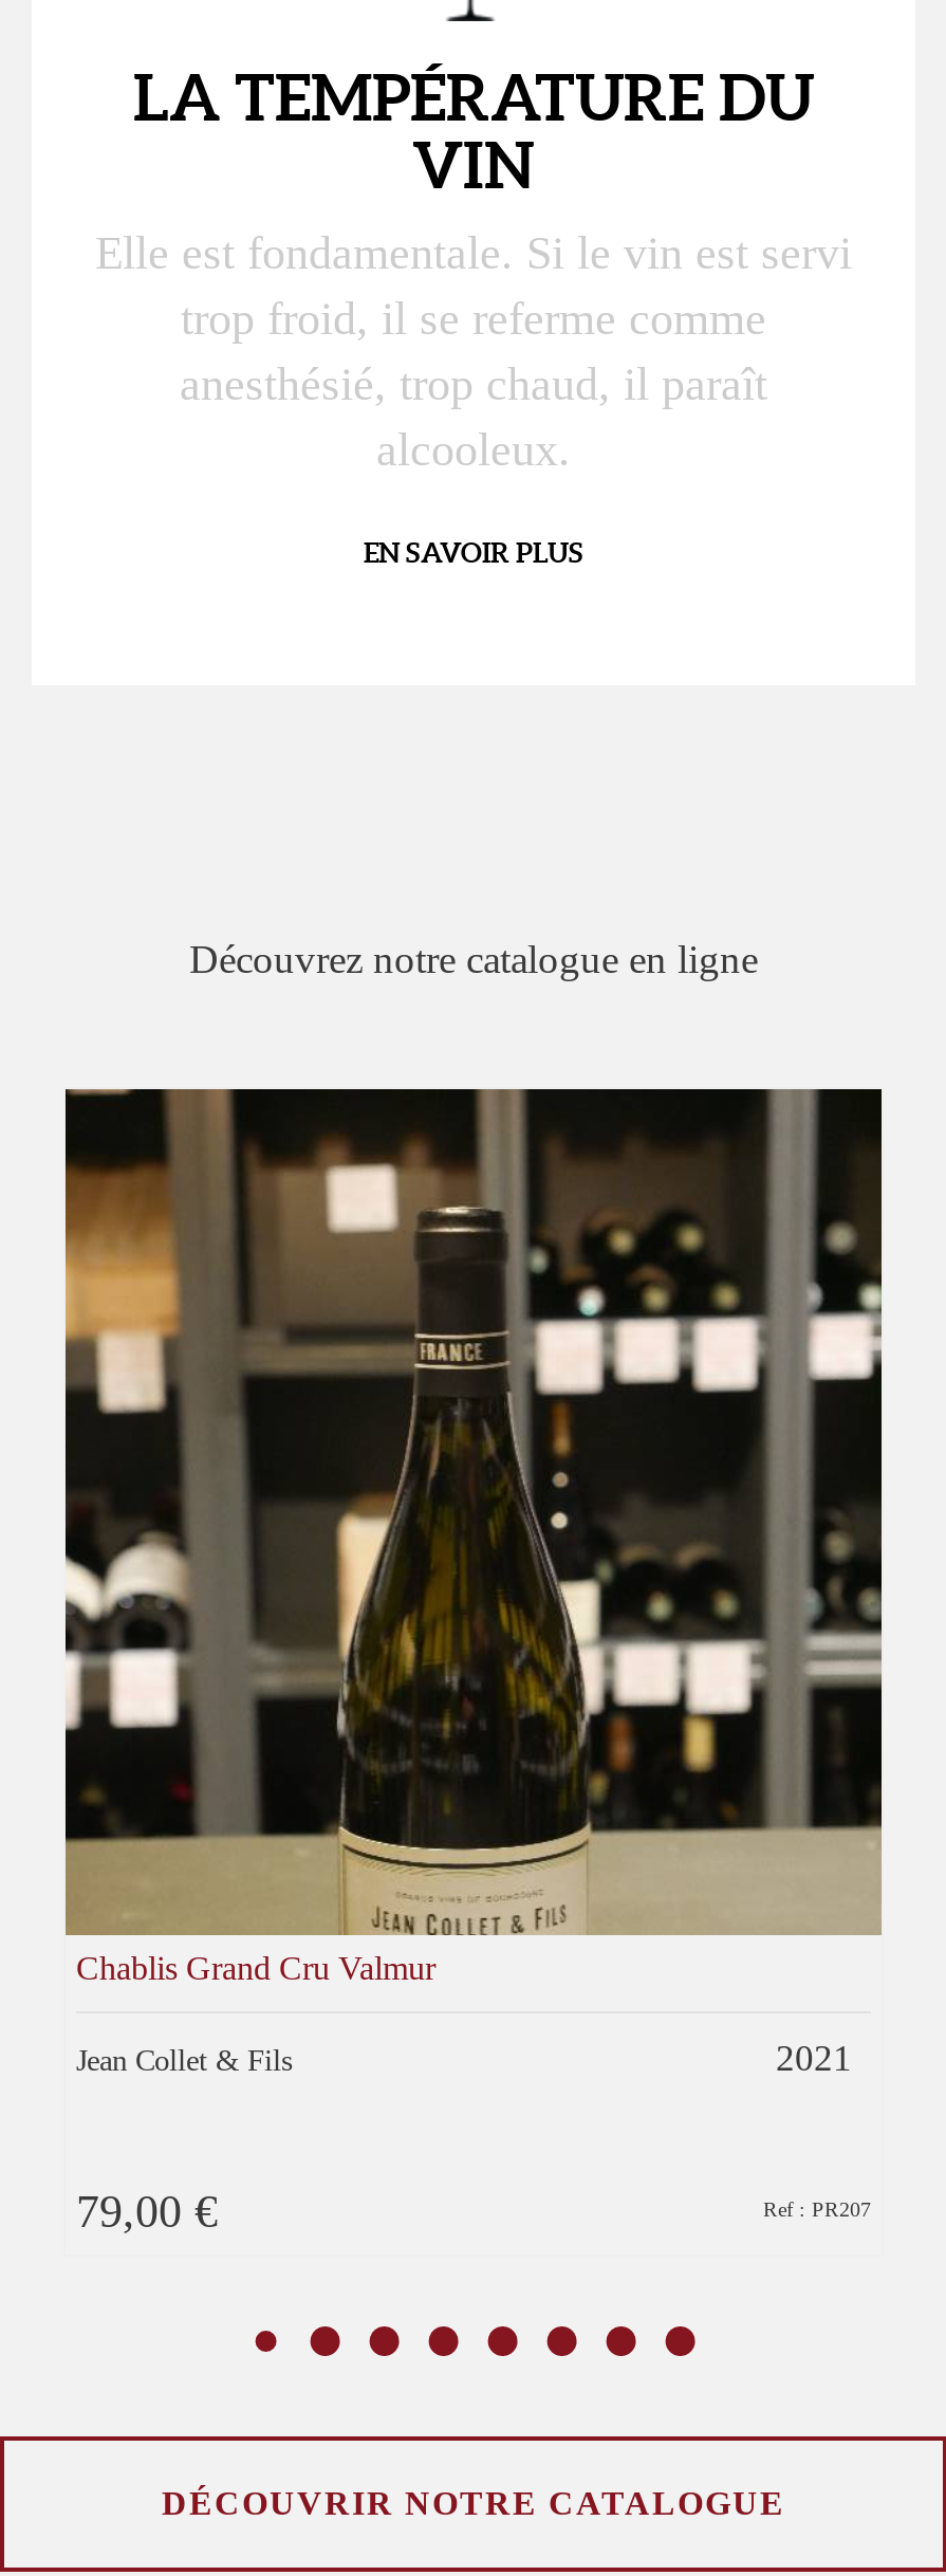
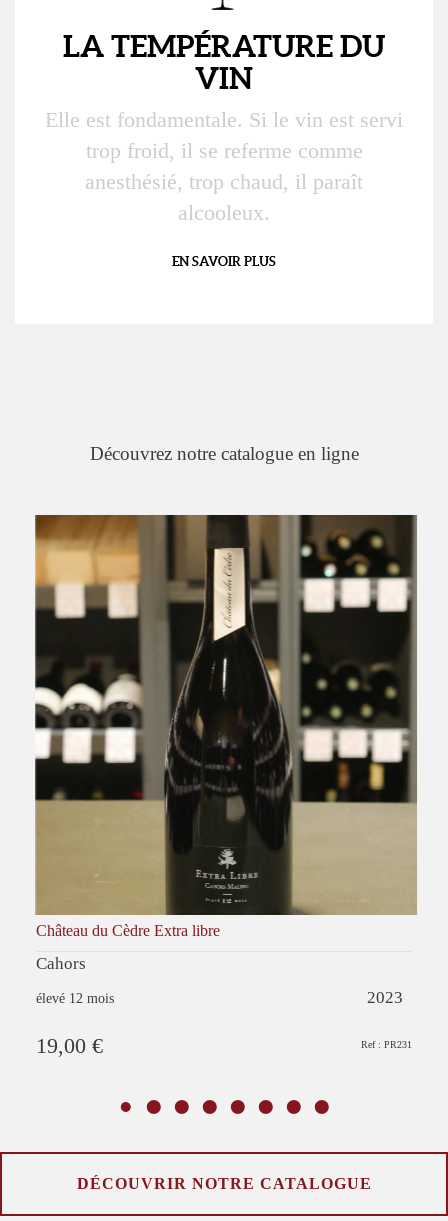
[63,1087,884,2237] [image] | Chablis Grand Cru Valmur | Jean Collet & Fils | 2021 | 79,00 € | Ref : PR207 -> [31,514,417,1058] [image] | Château du Cèdre Extra libre | Cahors | élevé 12 mois | 2023 | 19,00 € | Ref : PR231

